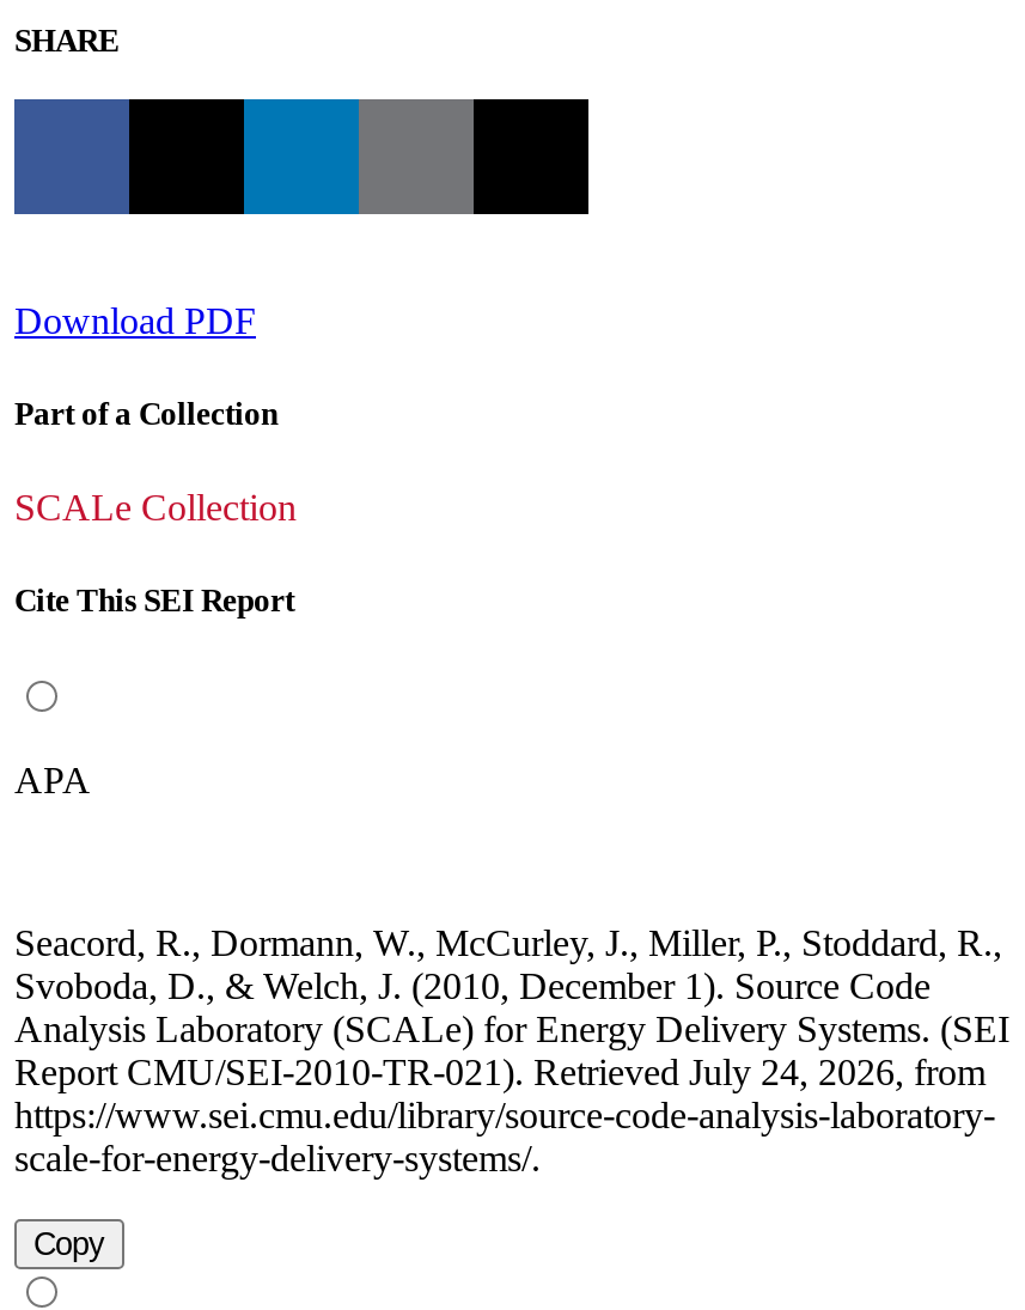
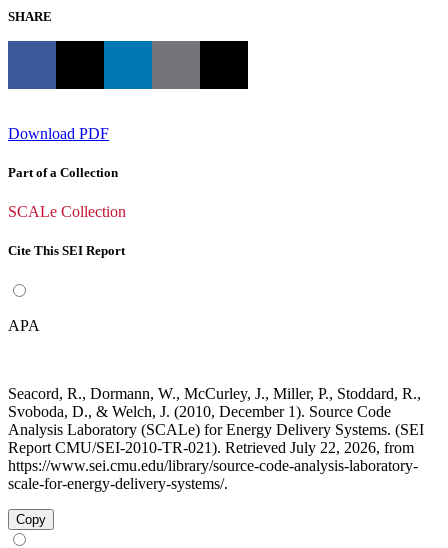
[14,1053,986,1093] Report CMU/SEI-2010-TR-021). Retrieved July 24, 2026, from -> [8,439,414,456] Report CMU/SEI-2010-TR-021). Retrieved July 22, 2026, from

